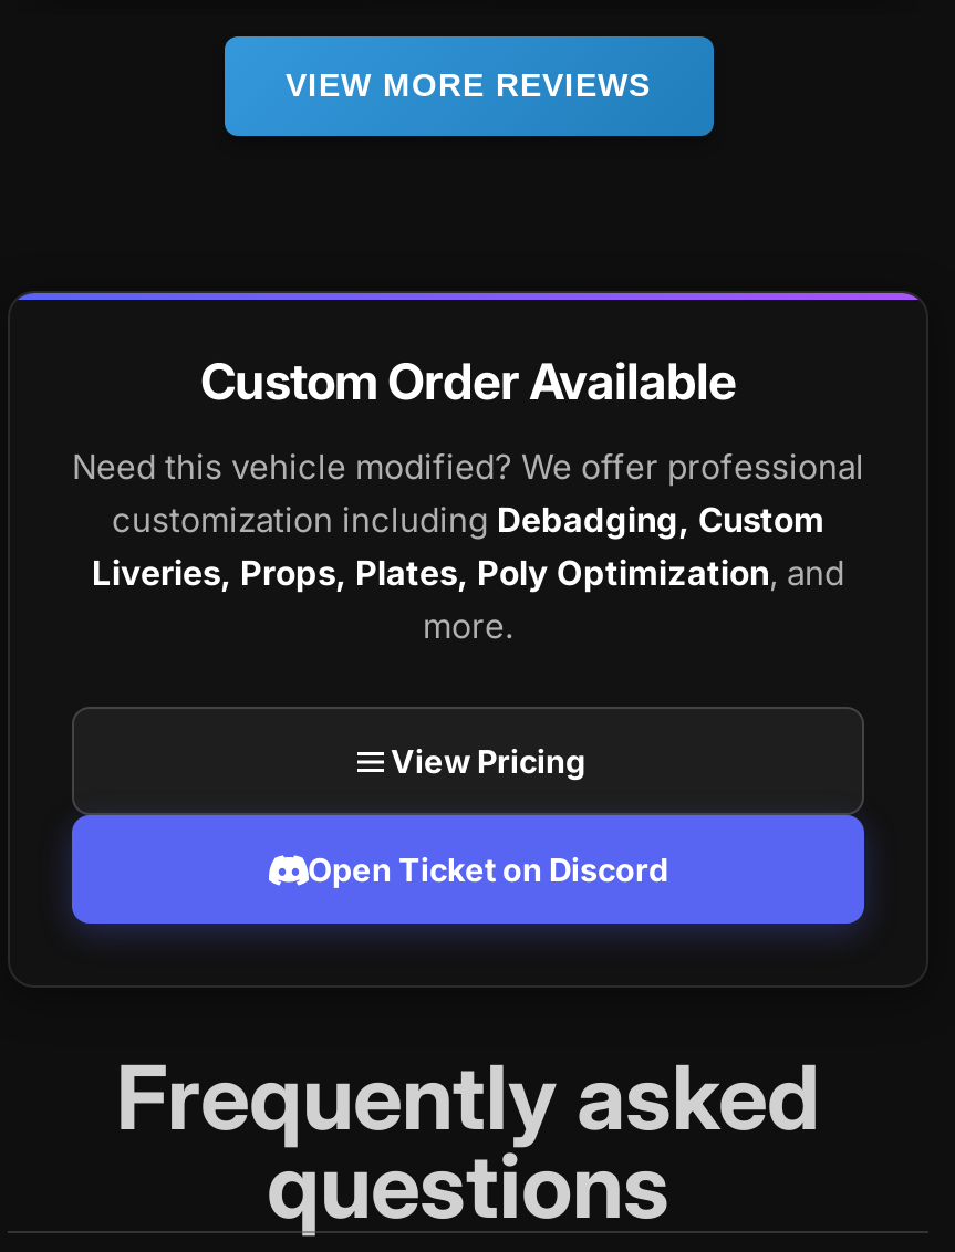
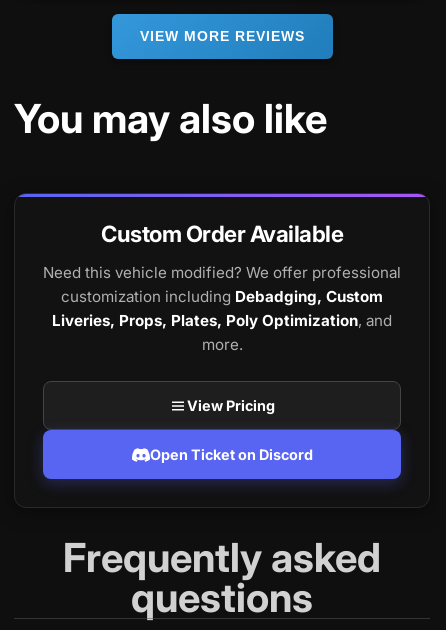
none -> [14,94,327,143] You may also like

